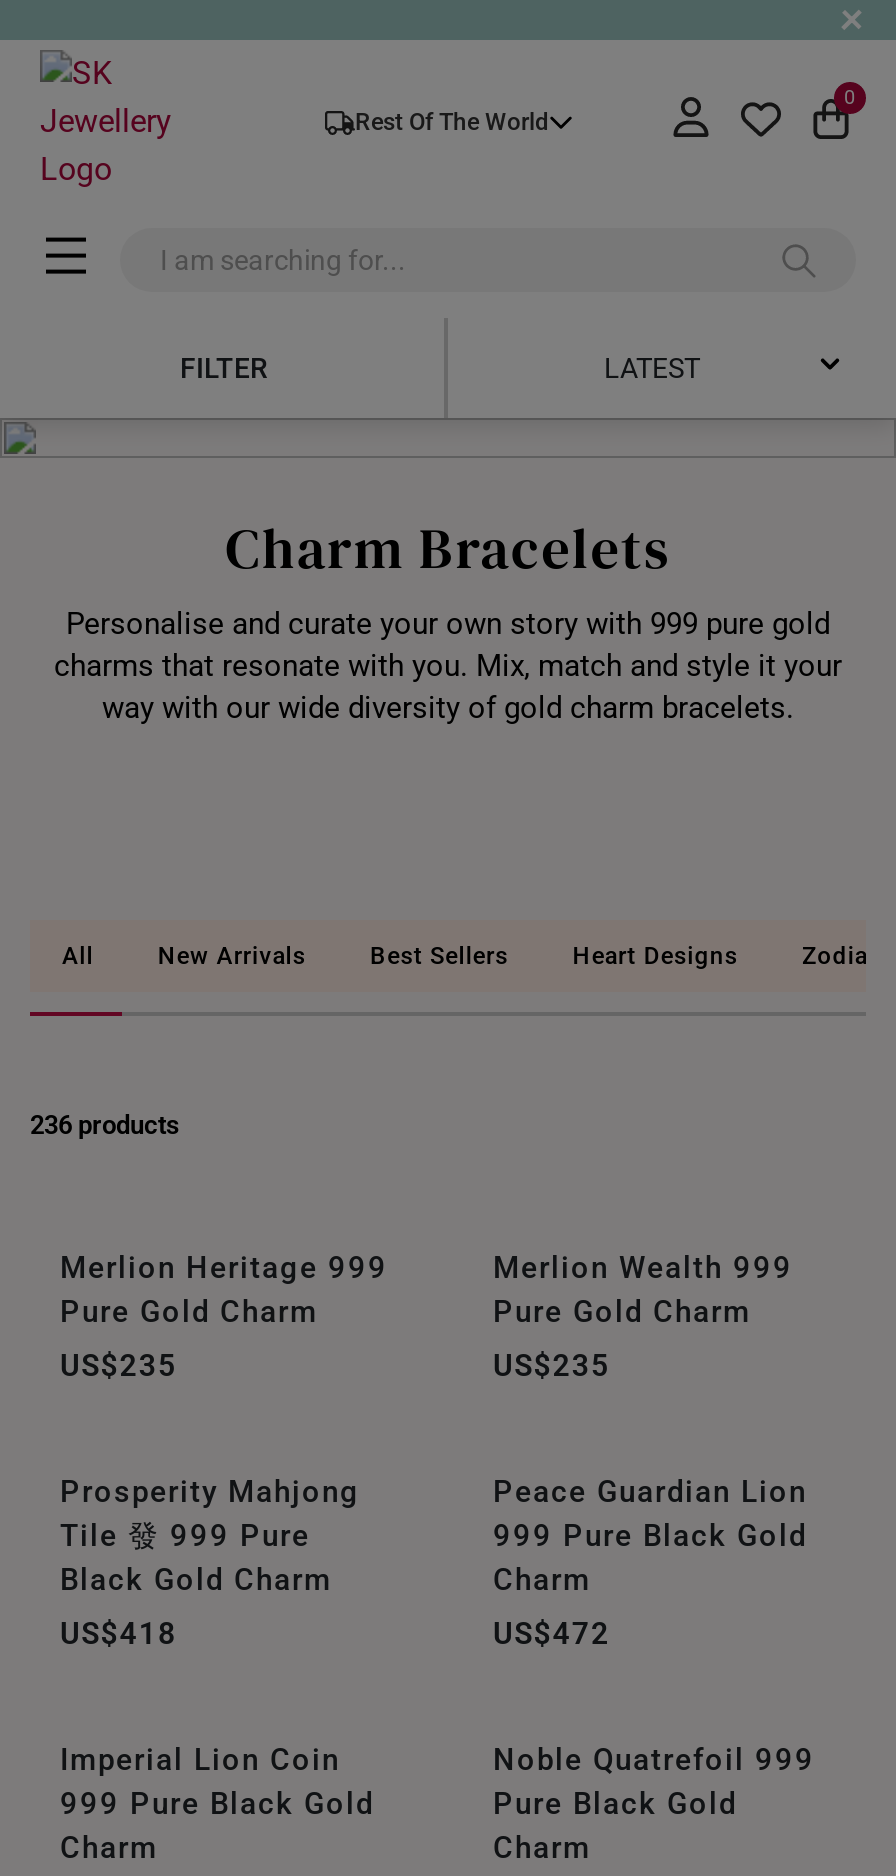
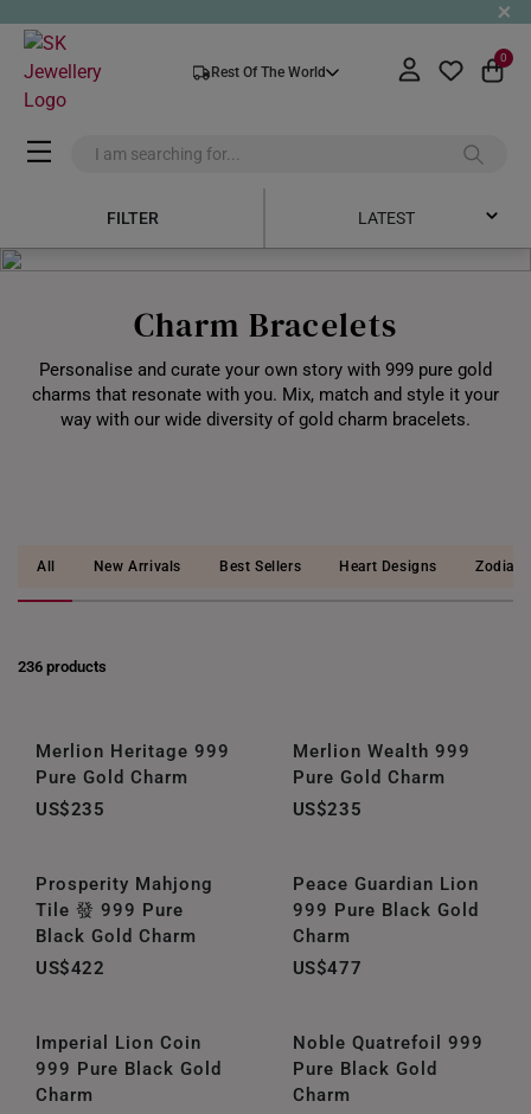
[60,1616,177,1652] US$418 -> [36,958,105,979] US$422
[493,1616,610,1652] US$472 -> [292,958,362,979] US$477

